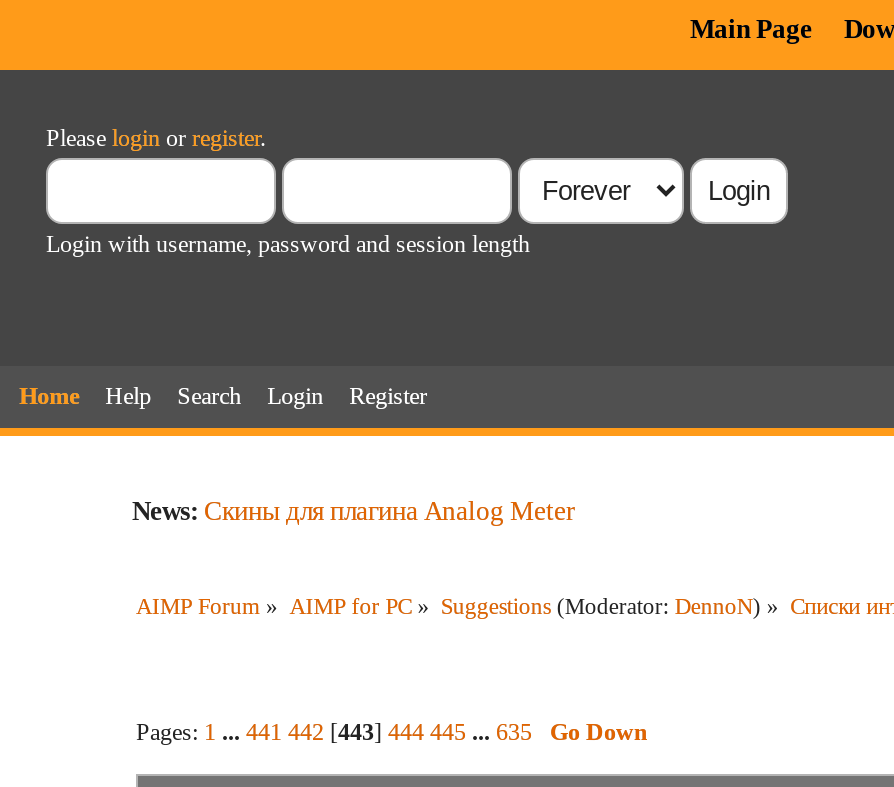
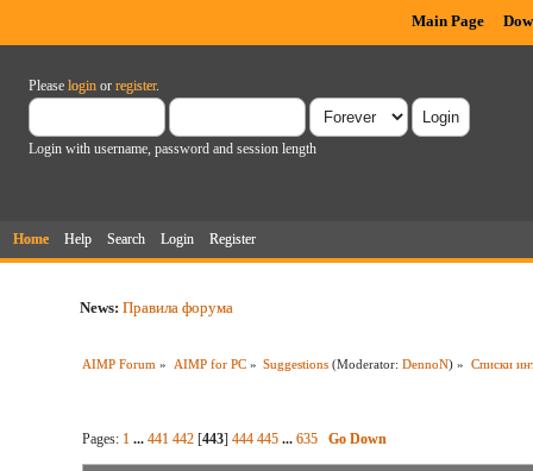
[132,496,574,526] News: Скины для плагина Analog Meter -> [80,299,233,316] News: Правила форума

